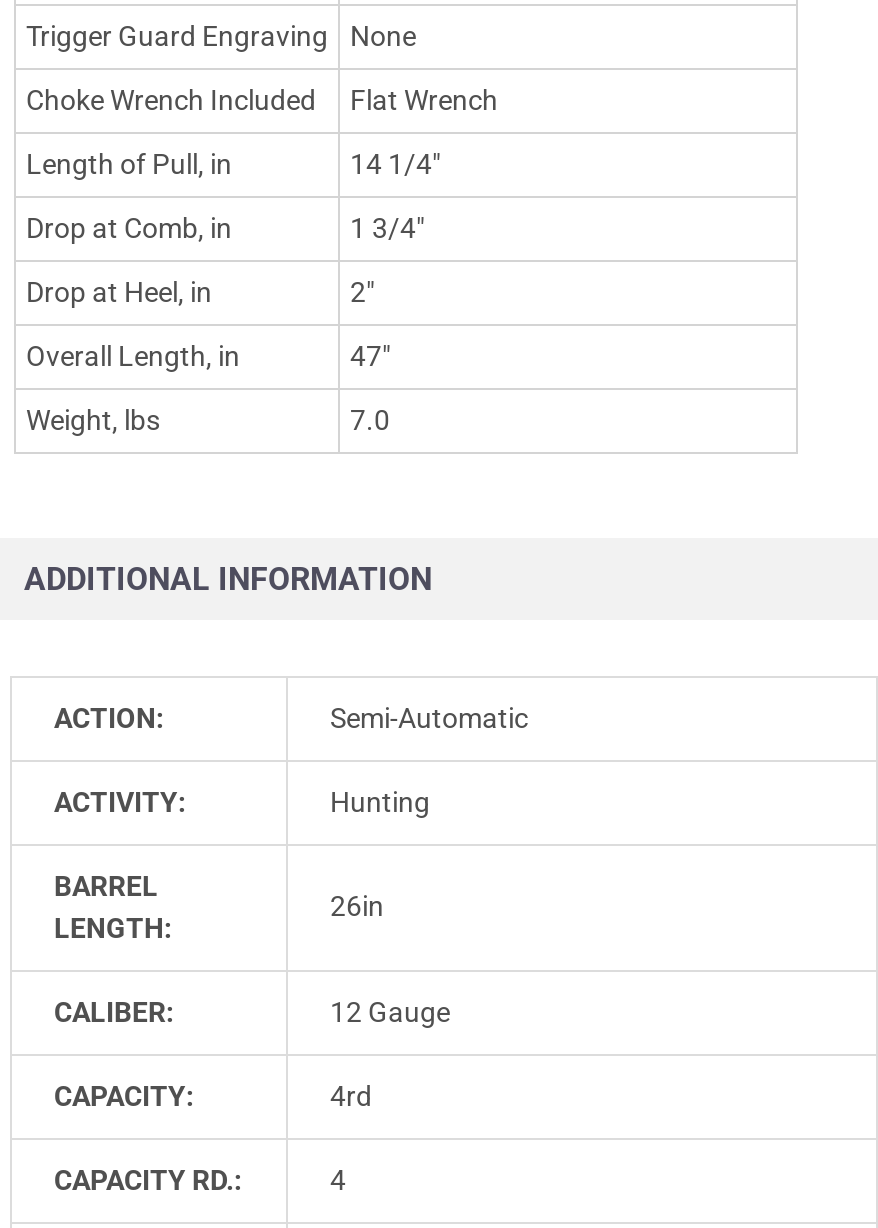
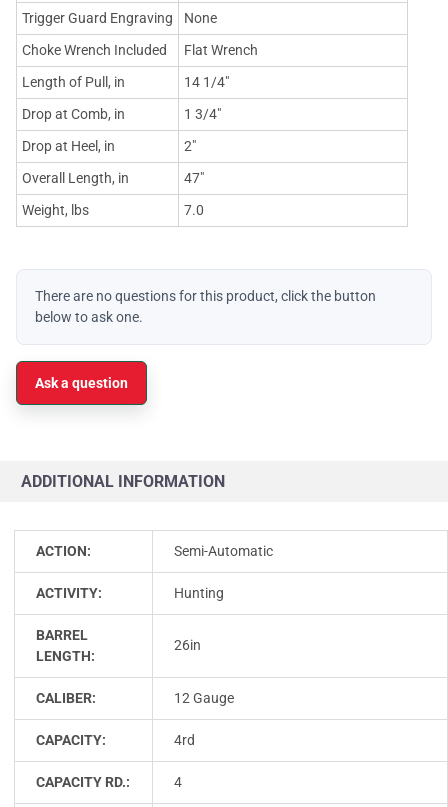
none -> [35,287,376,324] There are no questions for this product, click the button | below to ask one.
none -> [35,374,128,390] Ask a question

